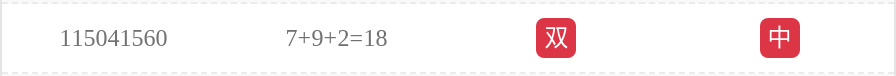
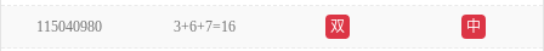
[60,24,388,52] 115041560 | 7+9+2=18 -> [36,18,235,35] 115040980 | 3+6+7=16

